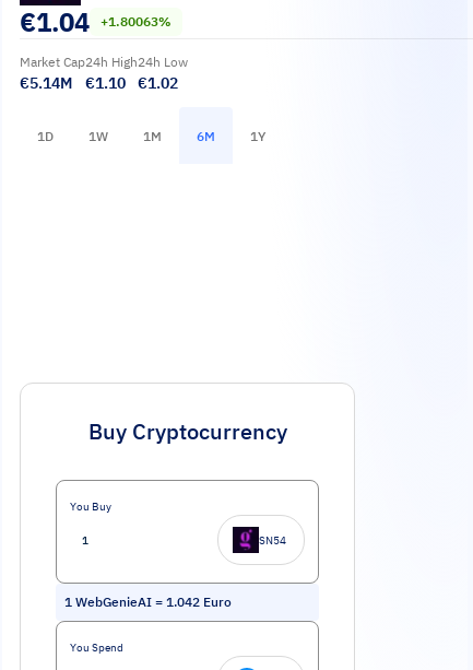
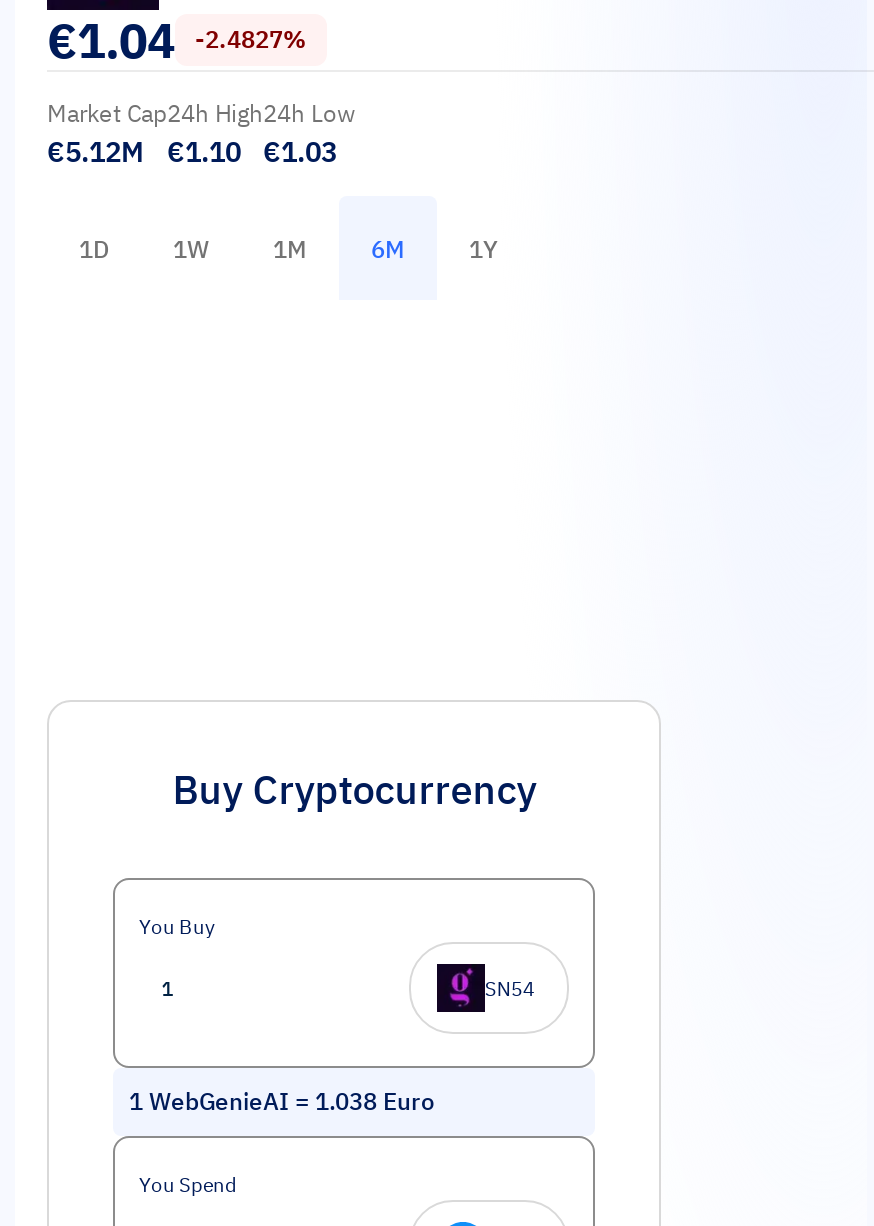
[20,4,172,39] €1.04 +1.80063% -> [47,8,307,72] €1.04 -2.4827%
[20,73,72,93] €5.14M -> [47,134,143,170] €5.12M
[138,73,178,93] €1.02 -> [263,134,337,170] €1.03
[64,593,232,610] 1 WebGenieAI = 1.042 Euro -> [129,1086,435,1116] 1 WebGenieAI = 1.038 Euro

